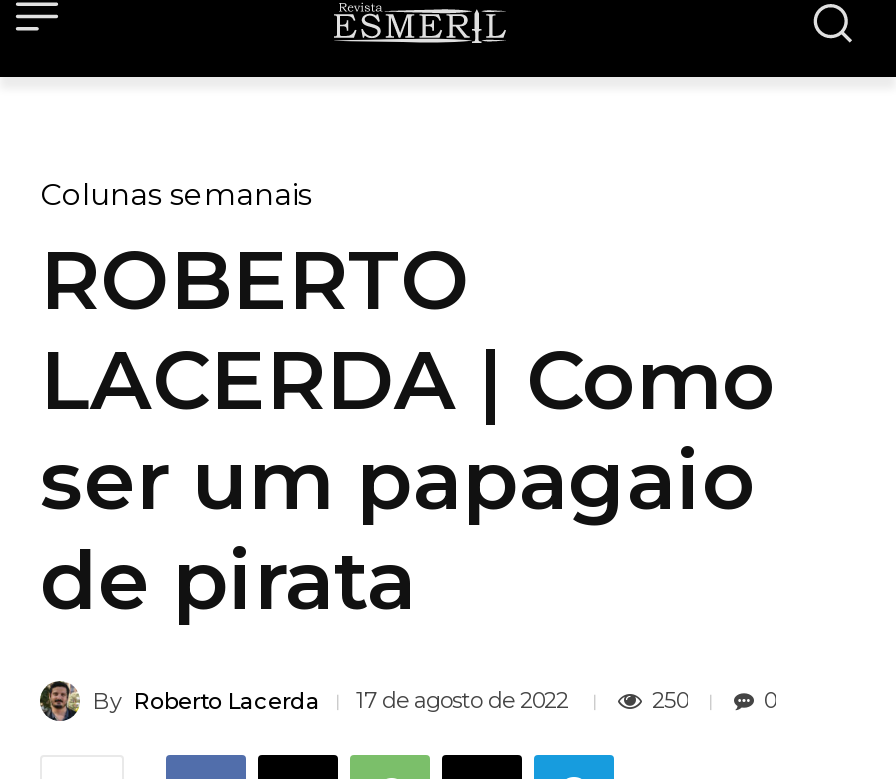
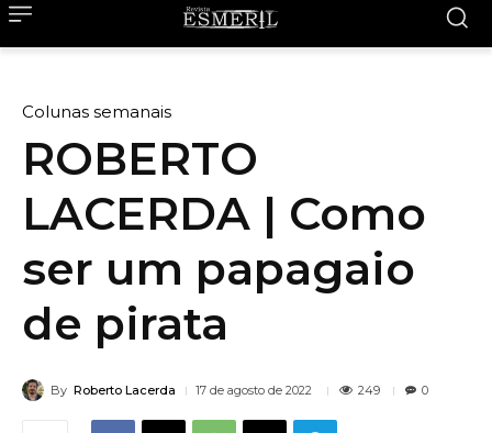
[652,686,688,714] 250 -> [358,382,380,397] 249

